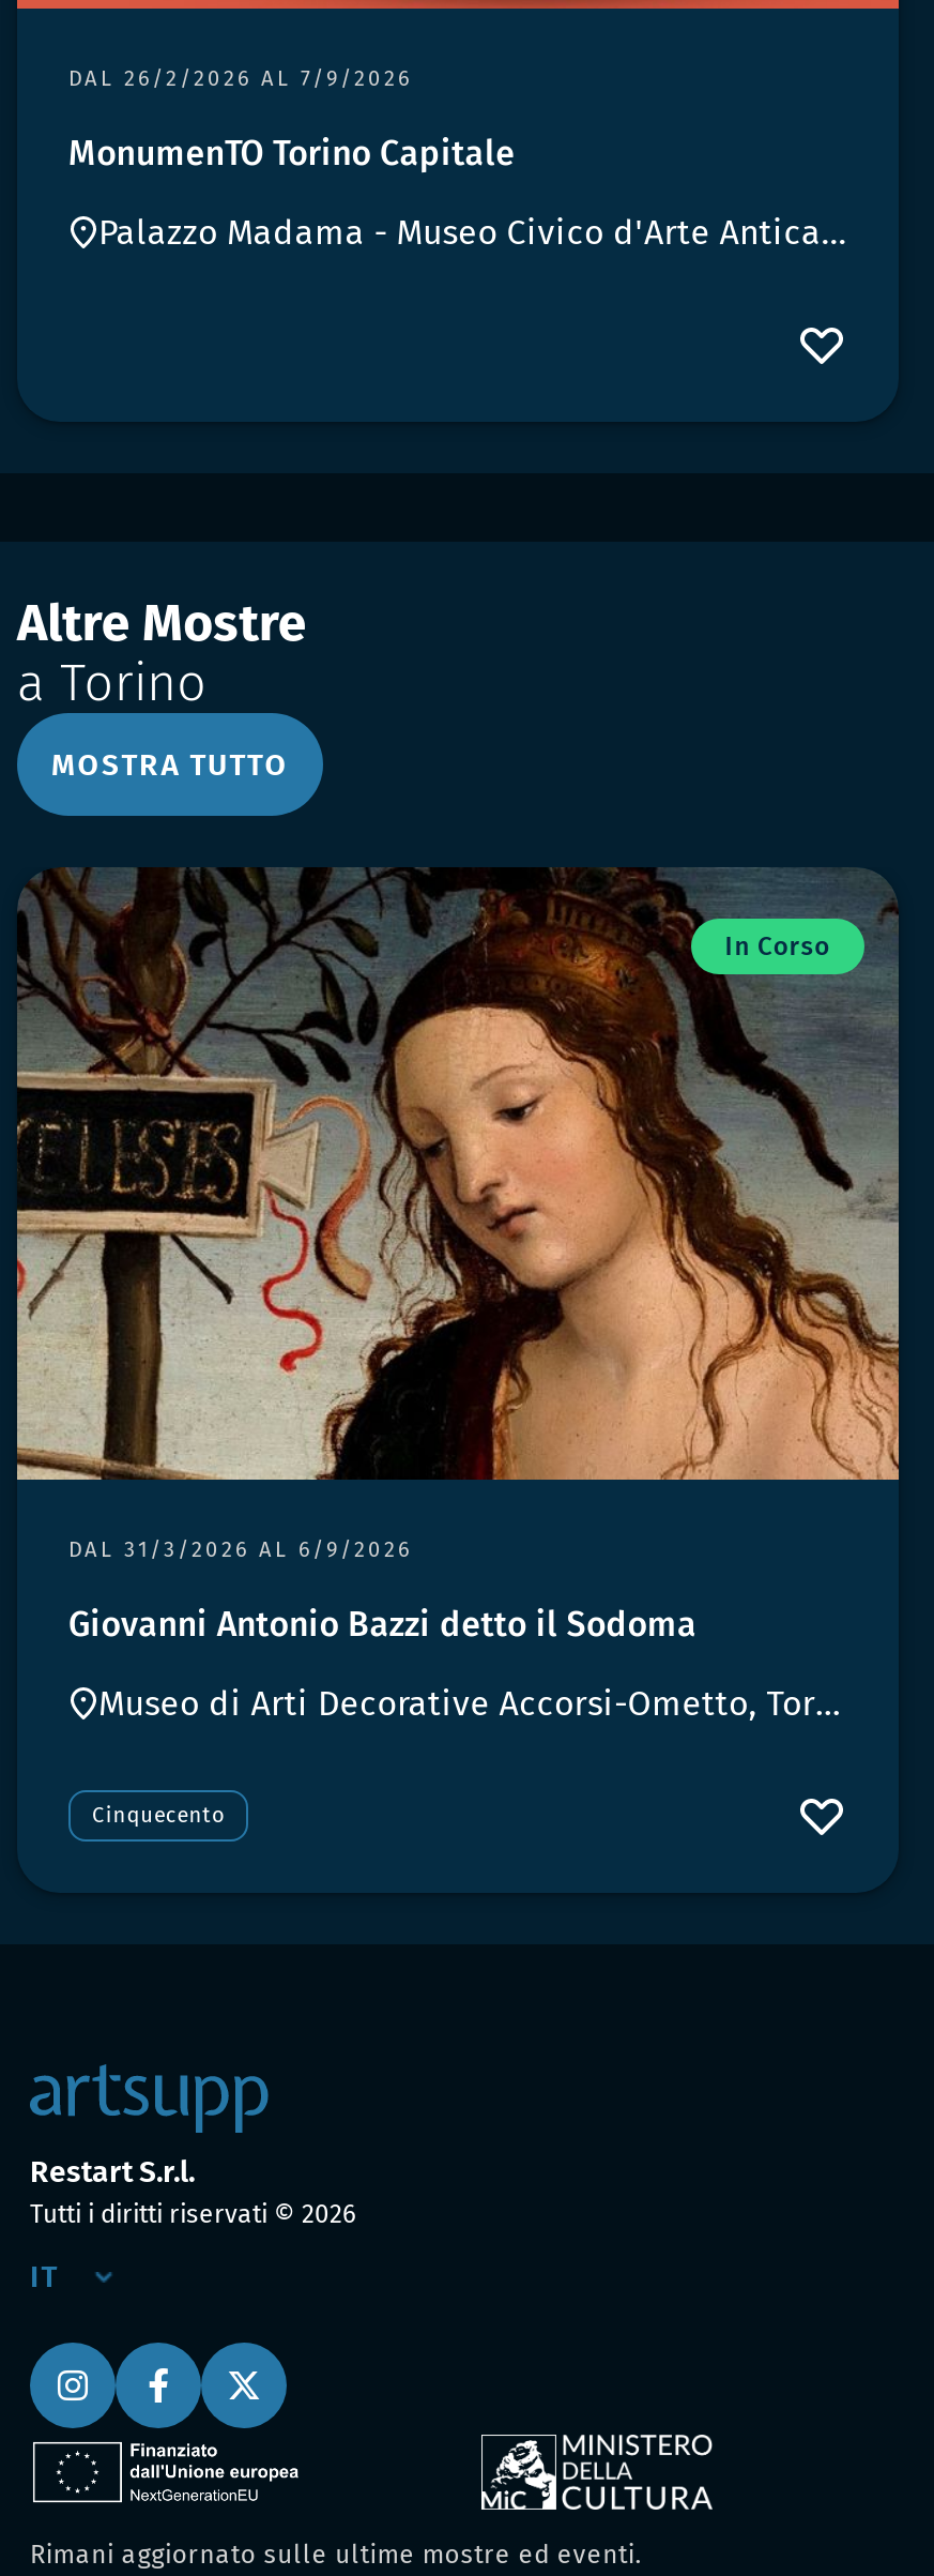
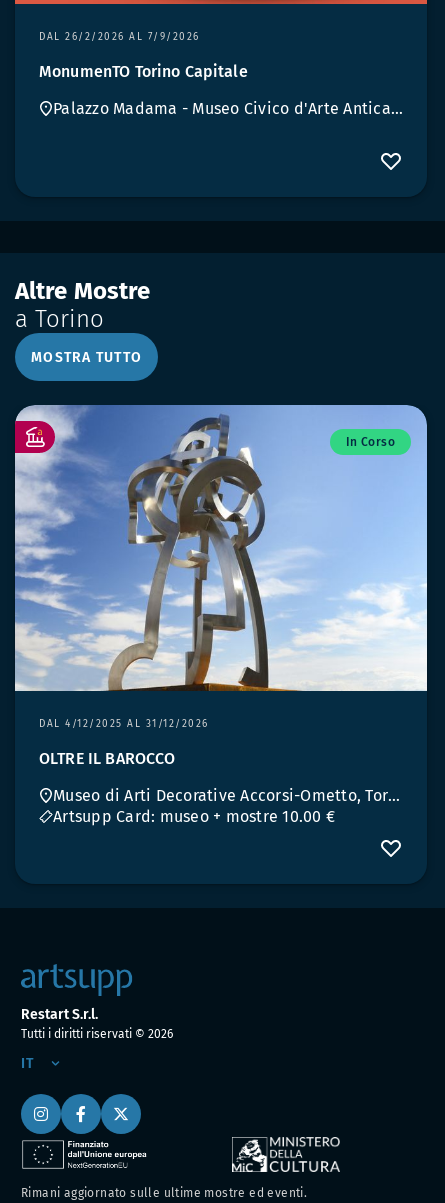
[15,867,901,1564] [image] | DAL 31/3/2026 AL 6/9/2026 -> [14,404,428,730] [image] | DAL 4/12/2025 AL 31/12/2026
[68,1603,697,1644] Giovanni Antonio Bazzi detto il Sodoma -> [39,749,175,768] OLTRE IL BAROCCO
[92,1804,226,1829] Cinquecento -> [53,807,335,826] Artsupp Card: museo + mostre 10.00 €

